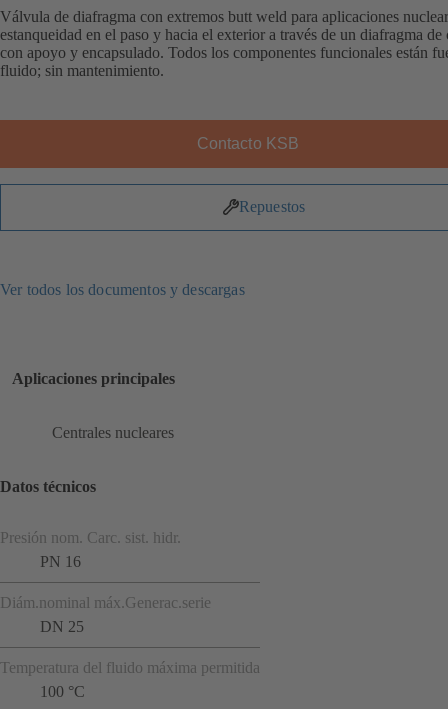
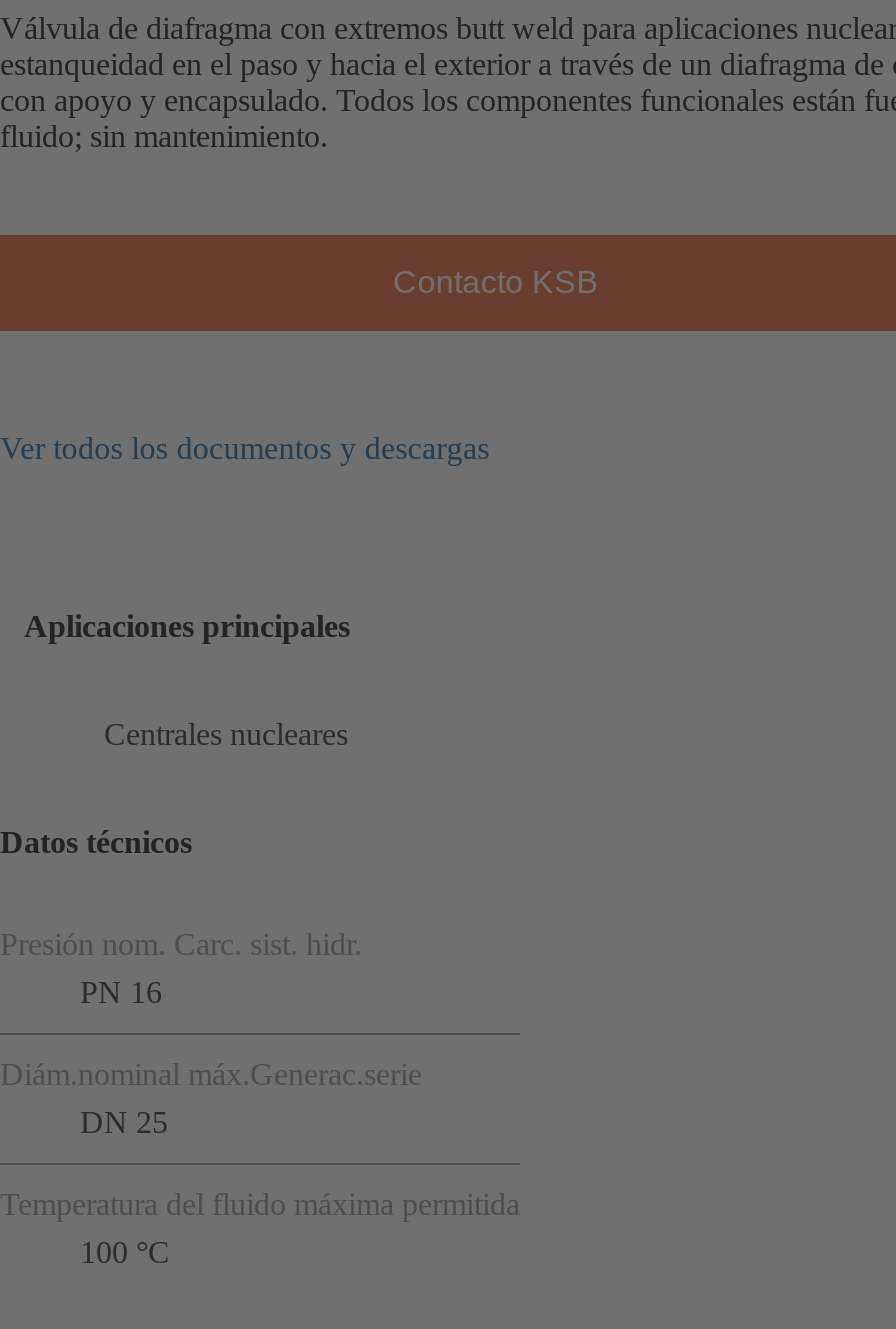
[239,198,305,215] Repuestos -> none

